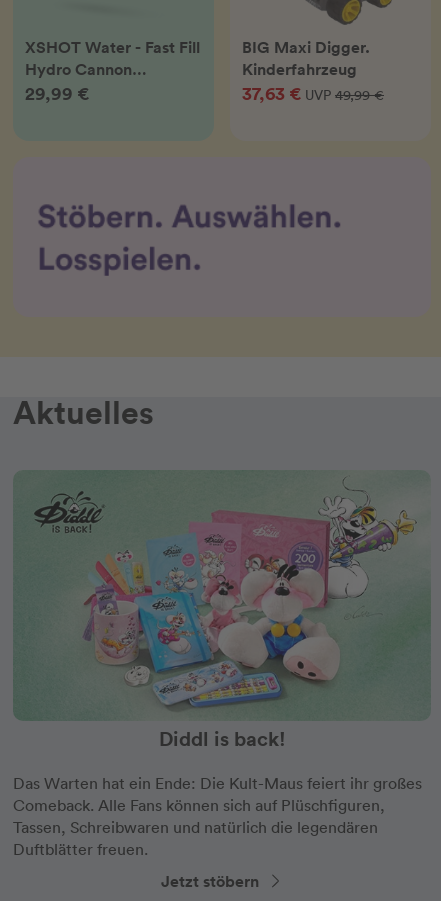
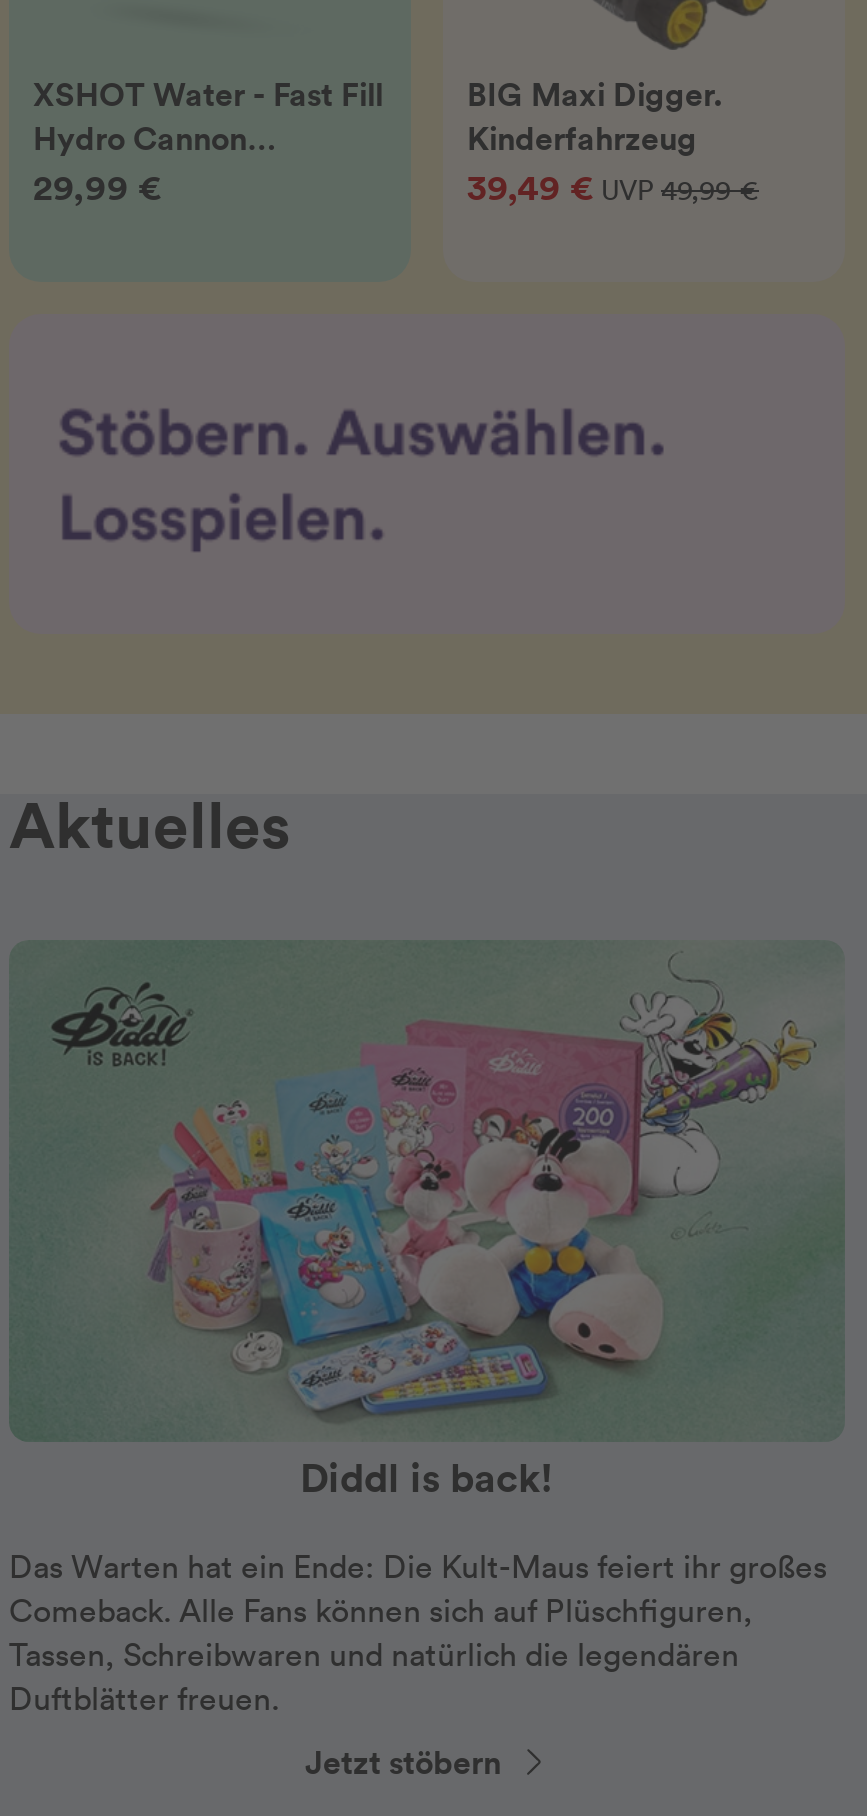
[242,81,384,105] 37,63 €UVP 49,99 € -> [467,162,759,210] 39,49 €UVP 49,99 €

